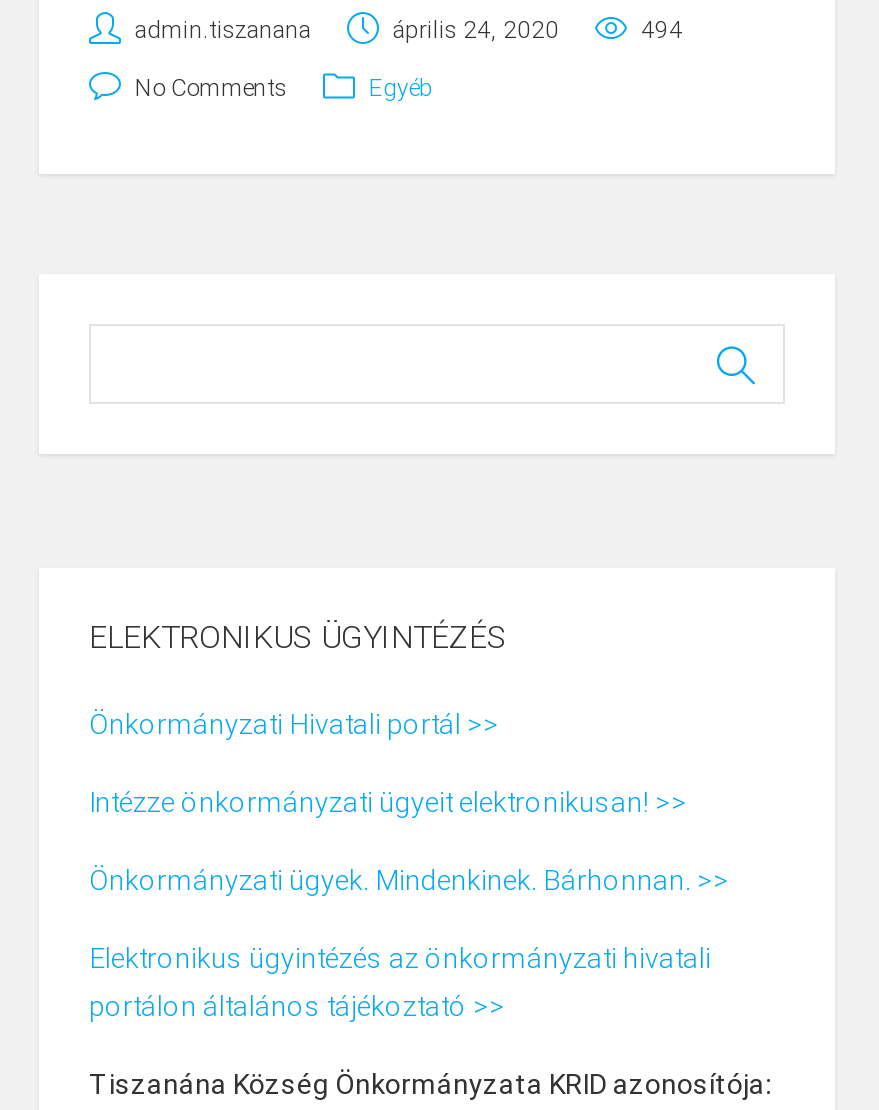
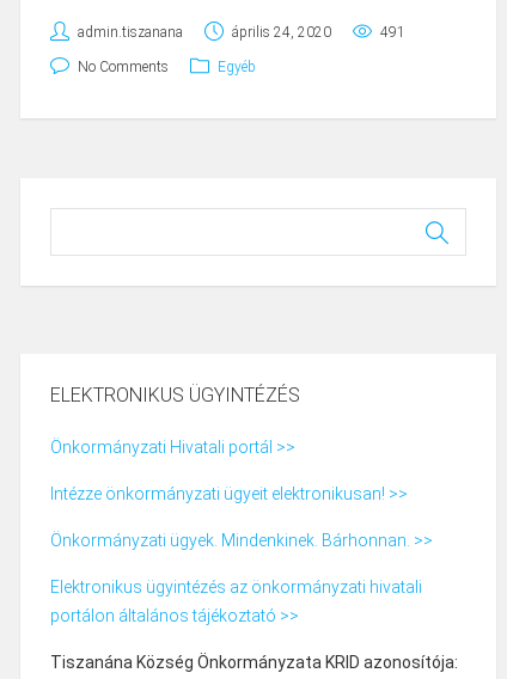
[641,16,683,44] 494 -> [380,24,405,40] 491

